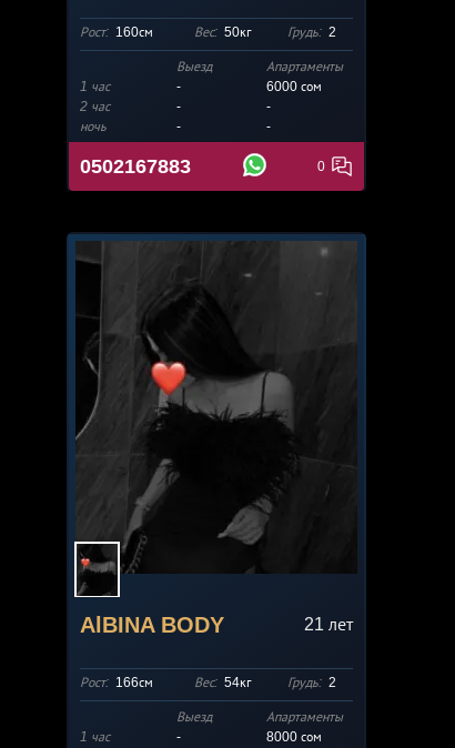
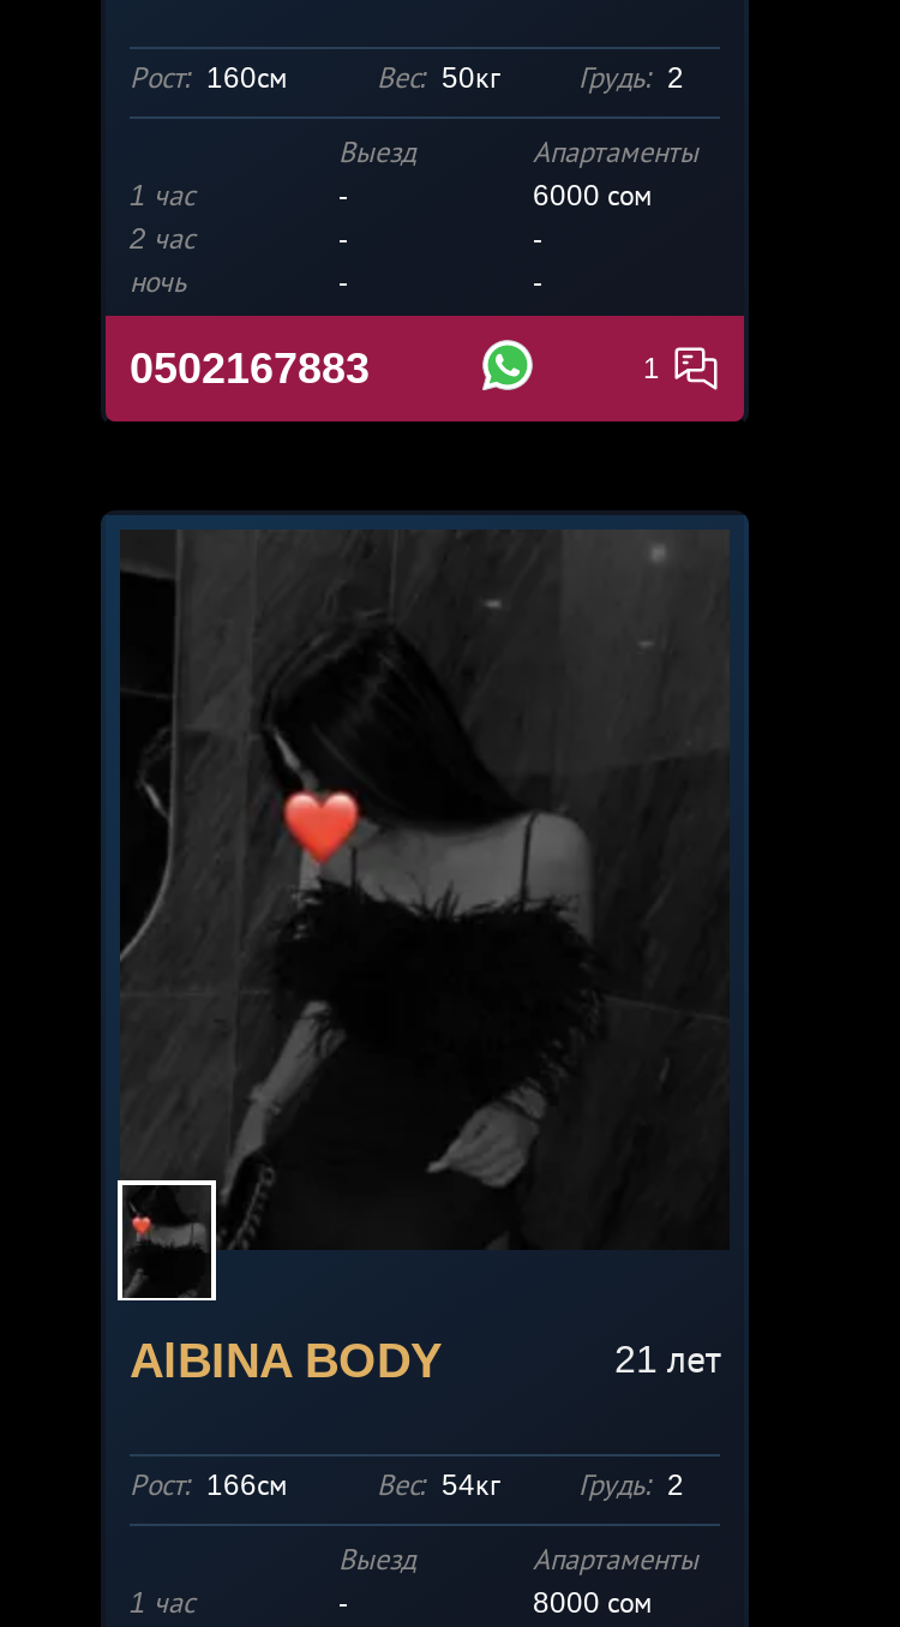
[317,159,325,175] 0 -> [643,353,660,386] 1

